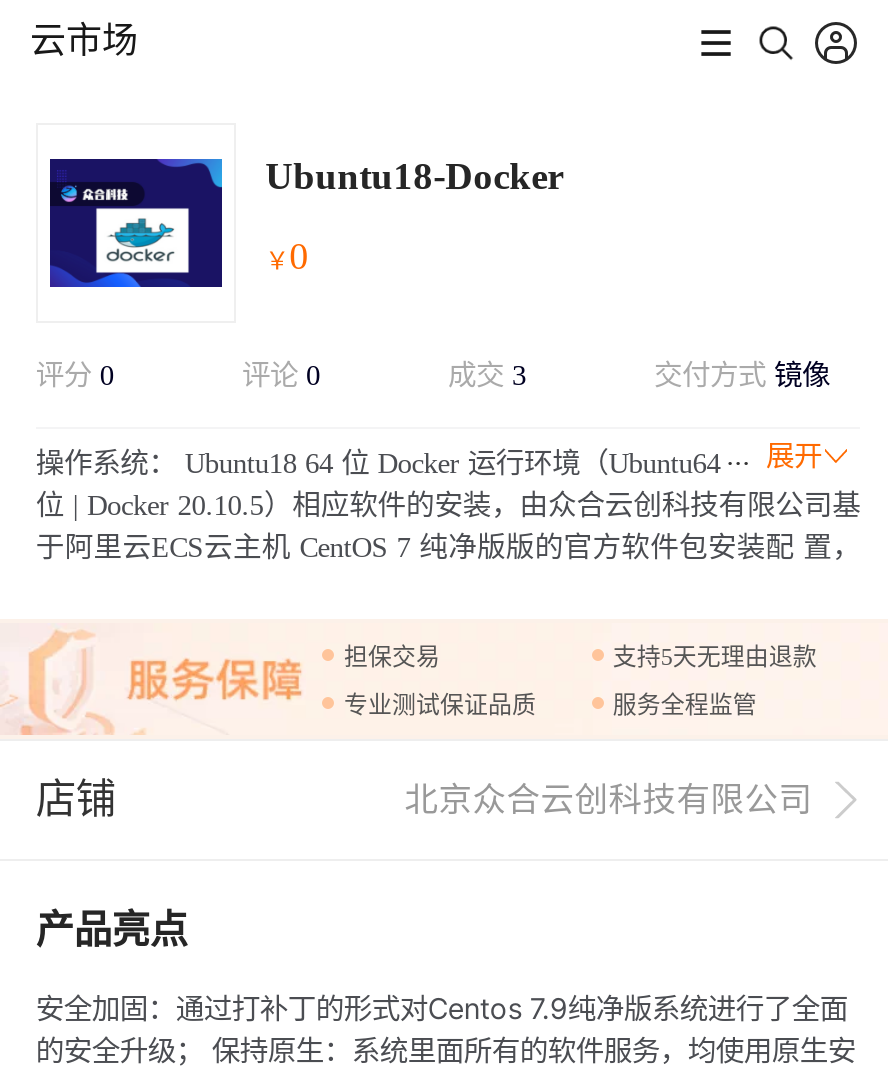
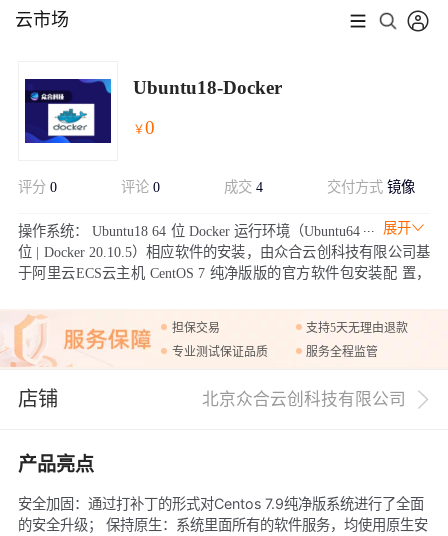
[448,359,526,391] 成交3 -> [224,179,263,195] 成交4

